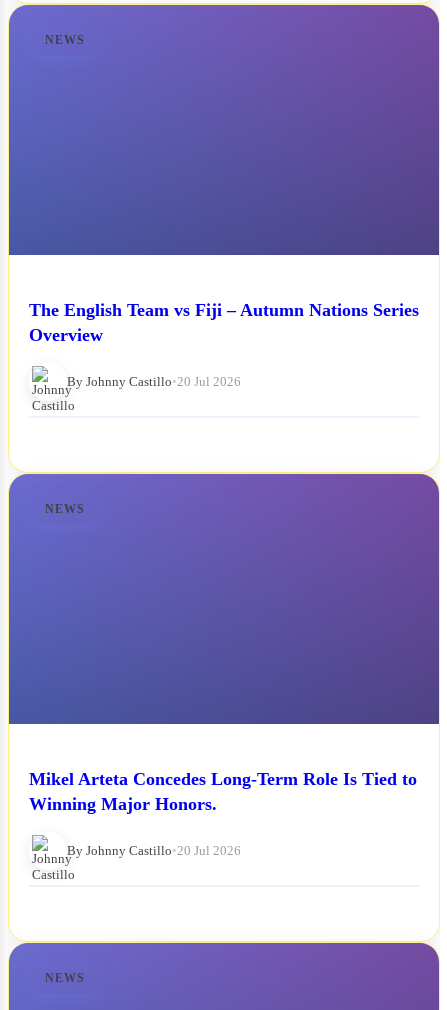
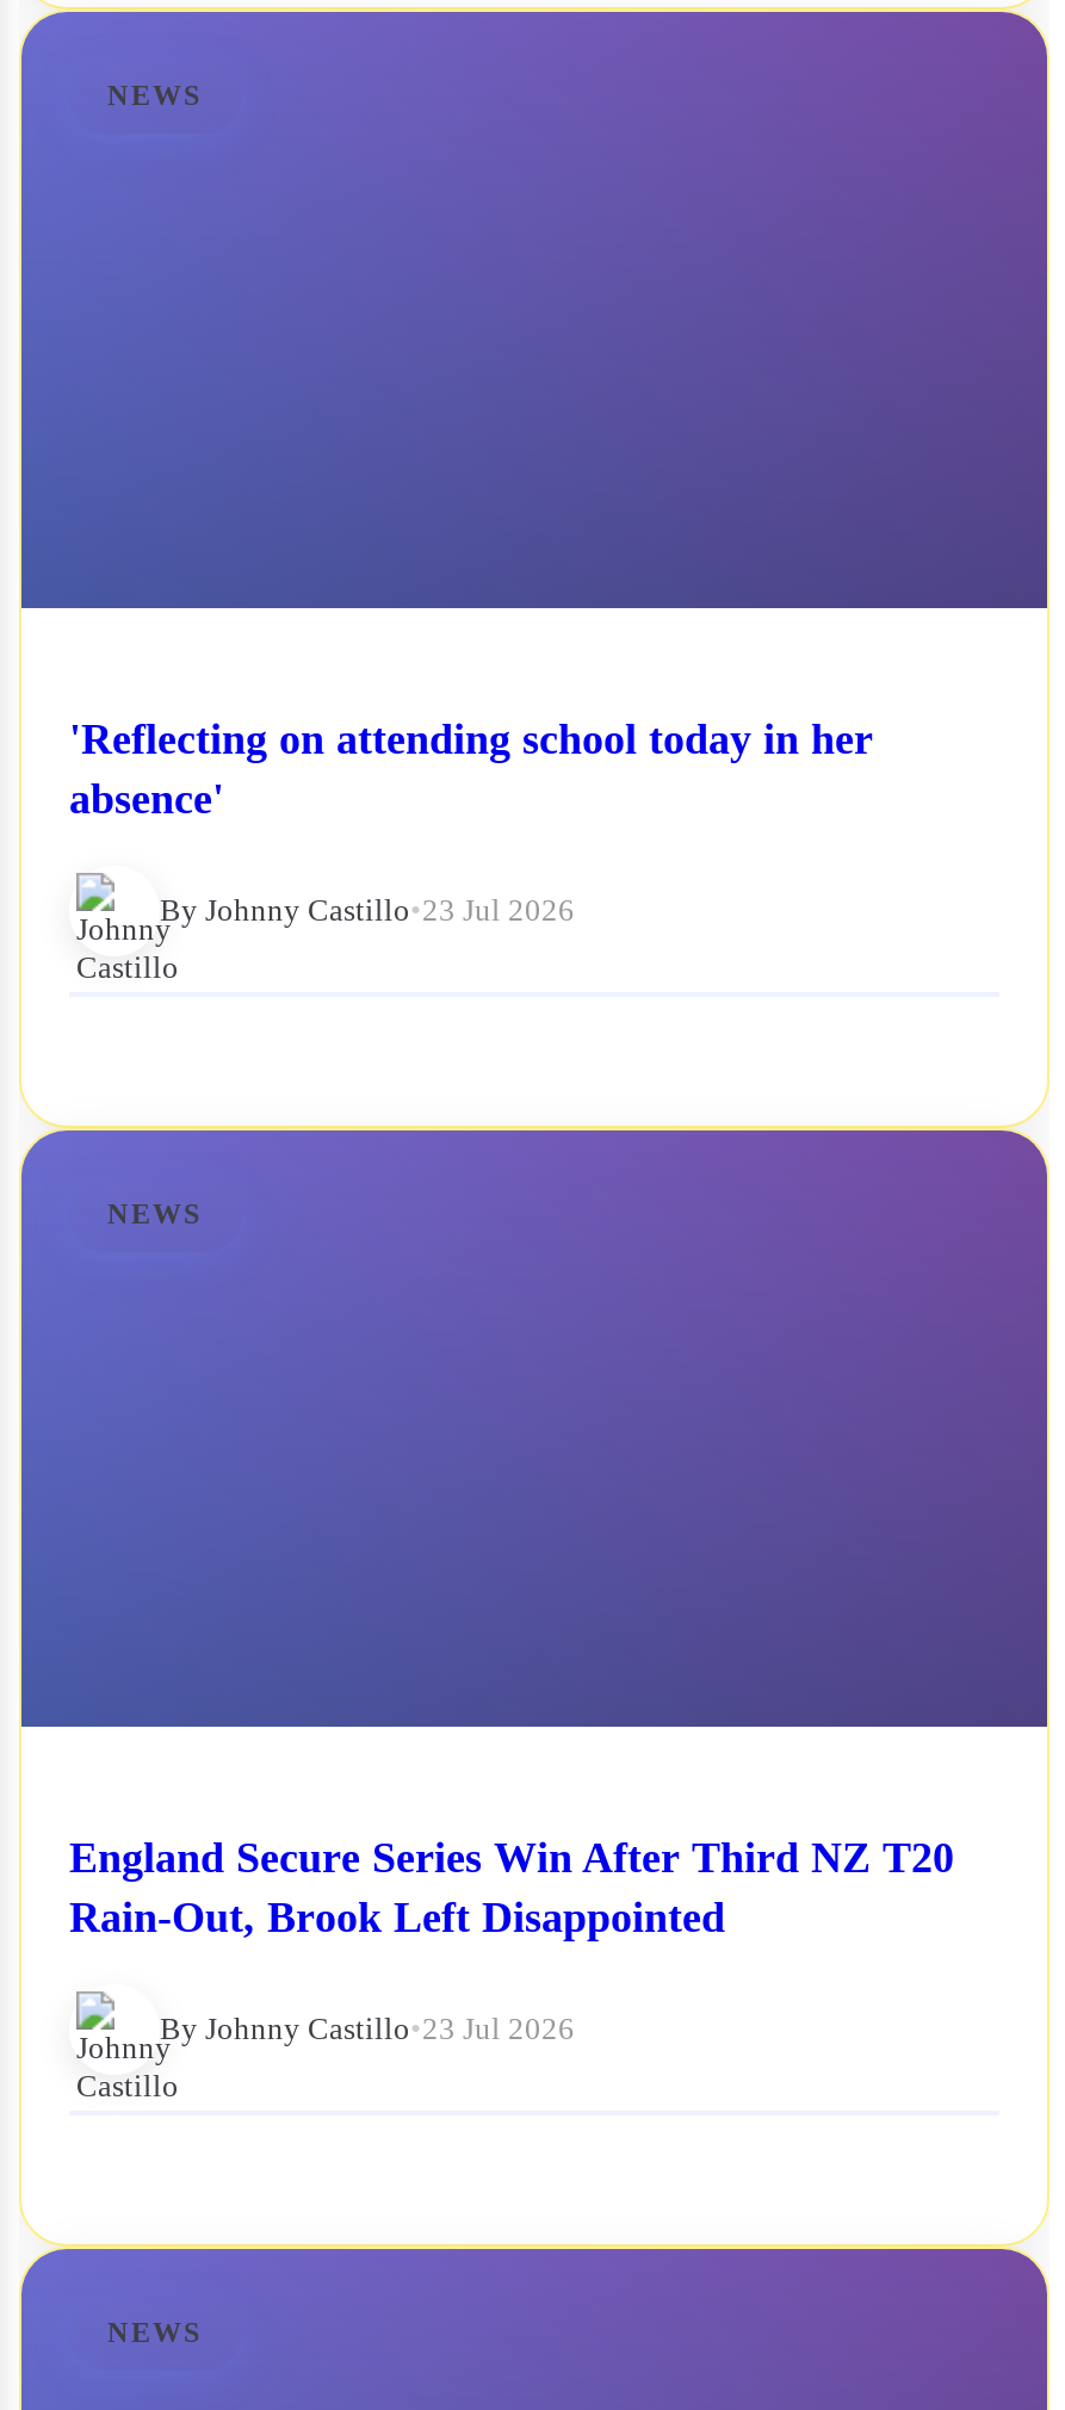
[29,300,419,345] The English Team vs Fiji – Autumn Nations Series | Overview -> [69,716,873,823] 'Reflecting on attending school today in her | absence'
[67,374,241,389] By Johnny Castillo • 20 Jul 2026 -> [160,892,575,928] By Johnny Castillo • 23 Jul 2026
[29,769,417,814] Mikel Arteta Concedes Long-Term Role Is Tied to | Winning Major Honors. -> [69,1834,954,1942] England Secure Series Win After Third NZ T20 | Rain-Out, Brook Left Disappointed
[67,843,241,858] By Johnny Castillo • 20 Jul 2026 -> [160,2011,575,2047] By Johnny Castillo • 23 Jul 2026

